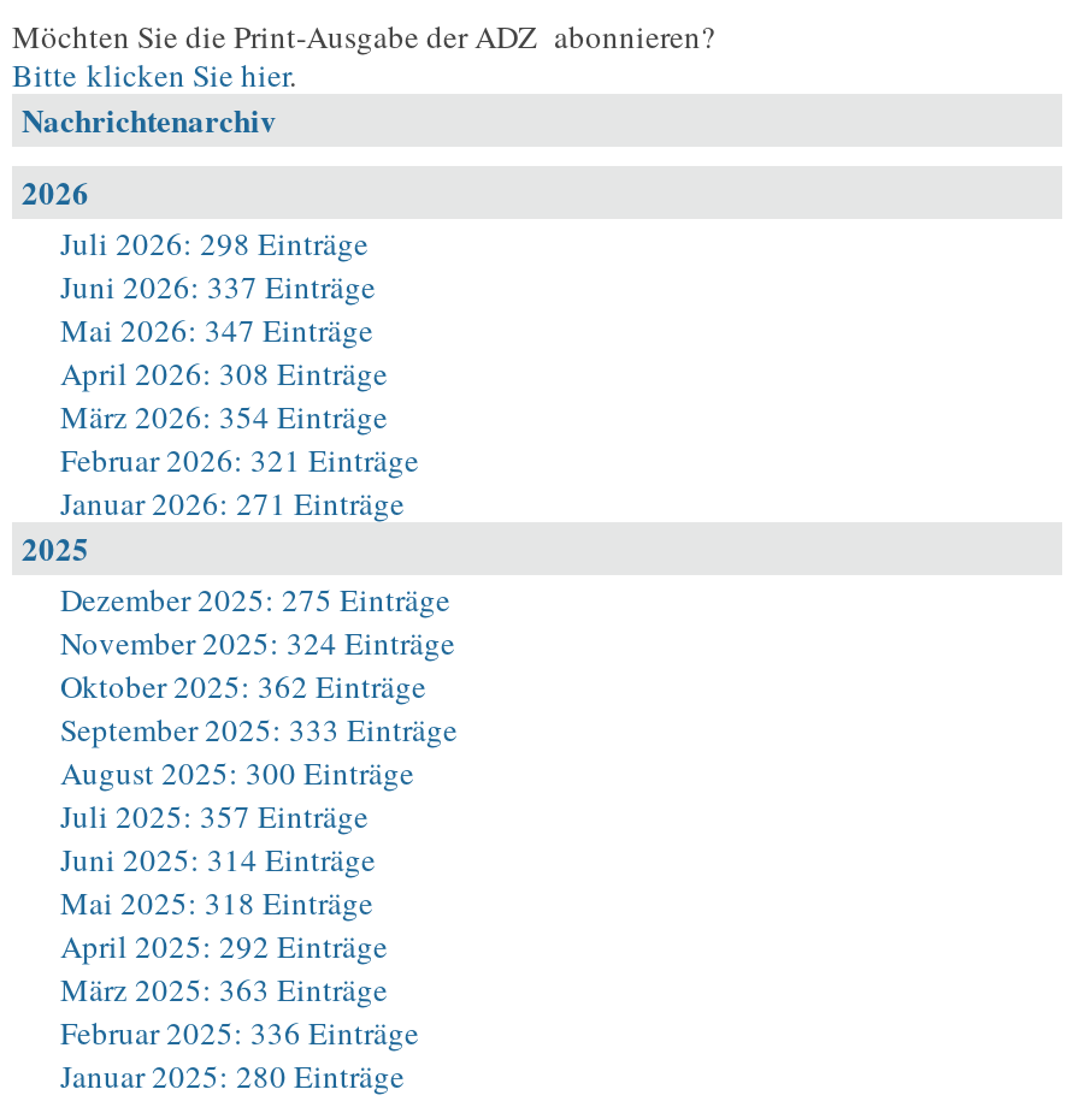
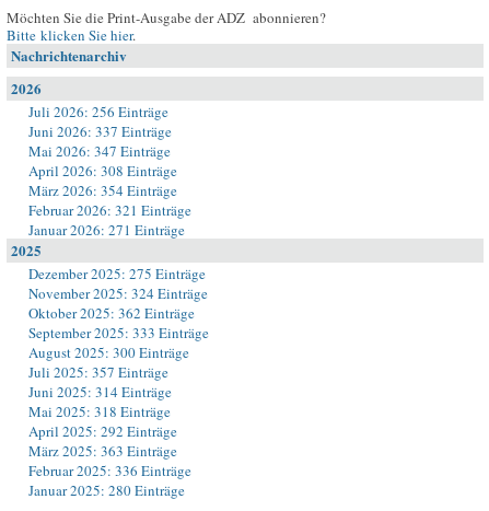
[60,221,369,265] Juli 2026: 298 Einträge -> [28,102,168,121] Juli 2026: 256 Einträge

